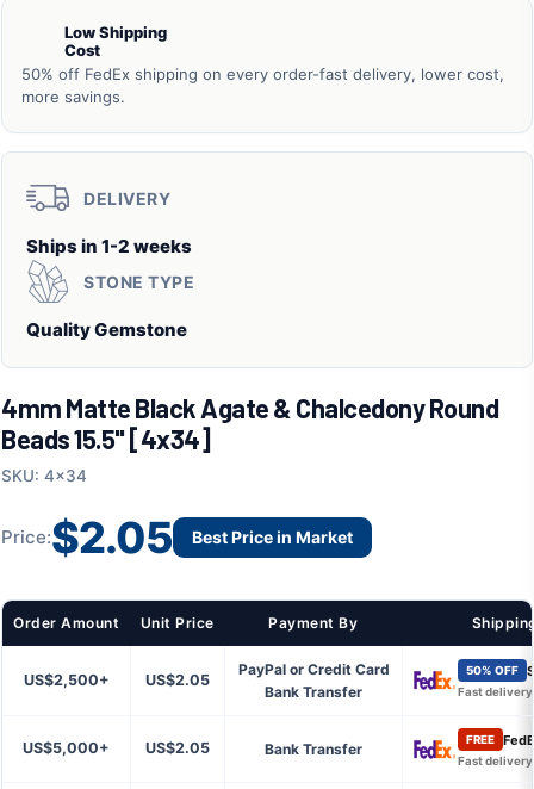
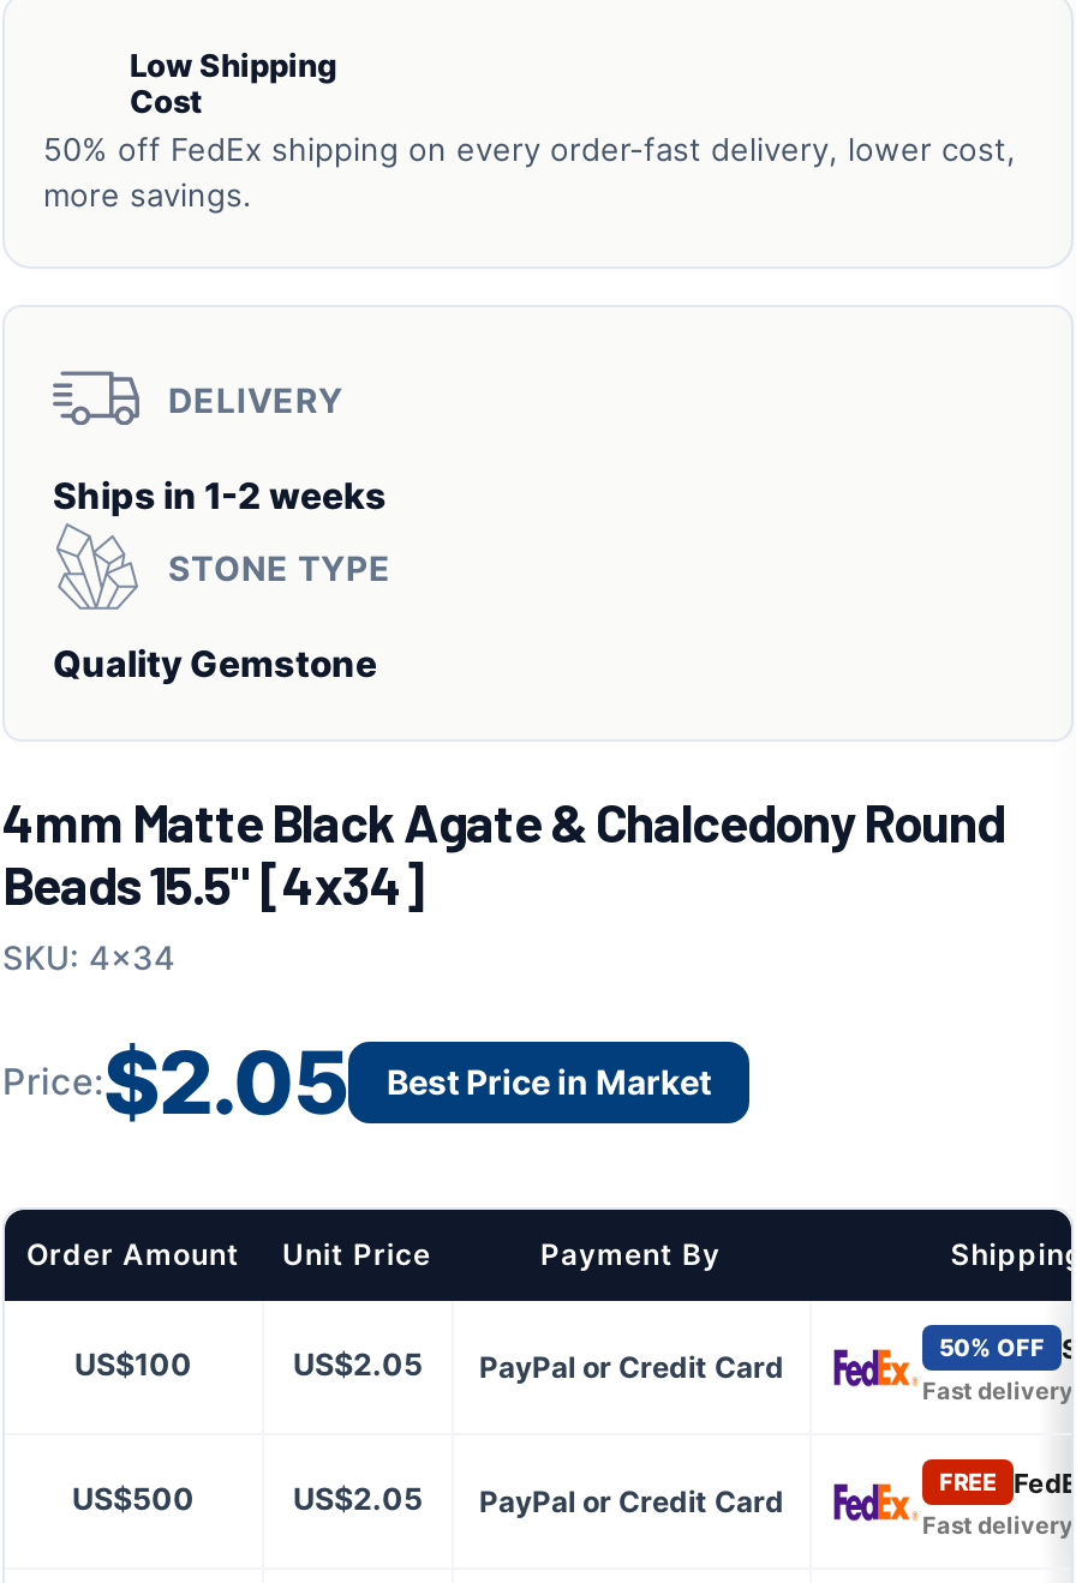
[23,671,109,689] US$2,500+ -> [74,1347,192,1383] US$100
[265,683,362,701] Bank Transfer -> none
[23,739,110,757] US$5,000+ -> [72,1481,195,1517] US$500
[265,740,362,758] Bank Transfer -> [479,1483,784,1519] PayPal or Credit Card

